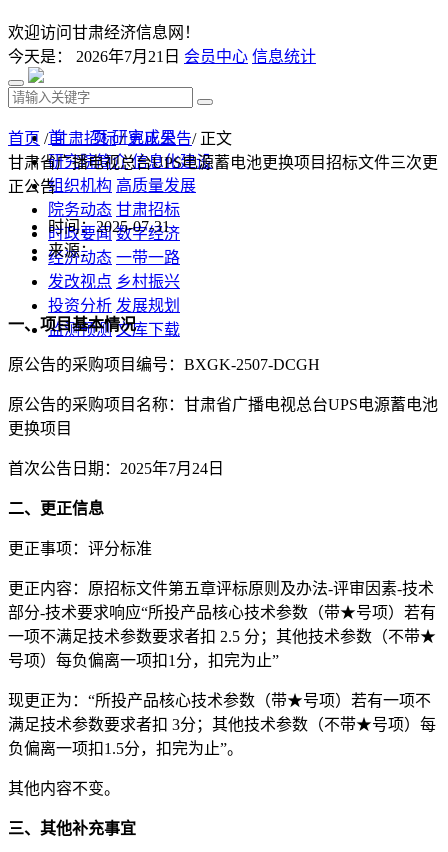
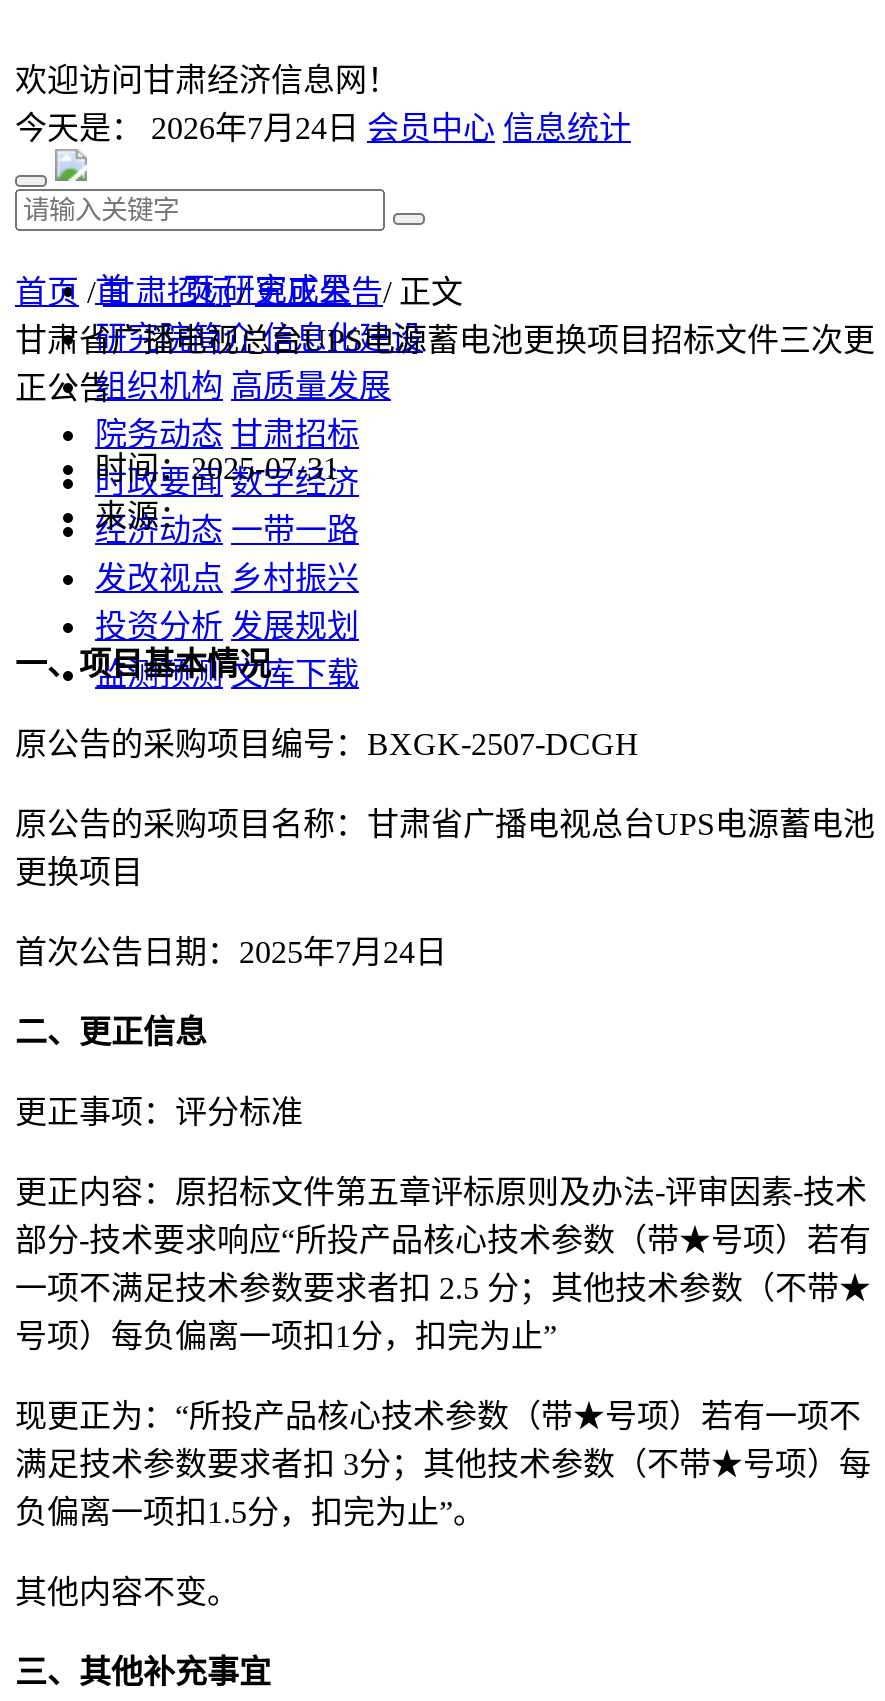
[8,48,316,65] 今天是：2026年7月21日会员中心 信息统计 -> [15,111,631,145] 今天是：2026年7月24日会员中心 信息统计

